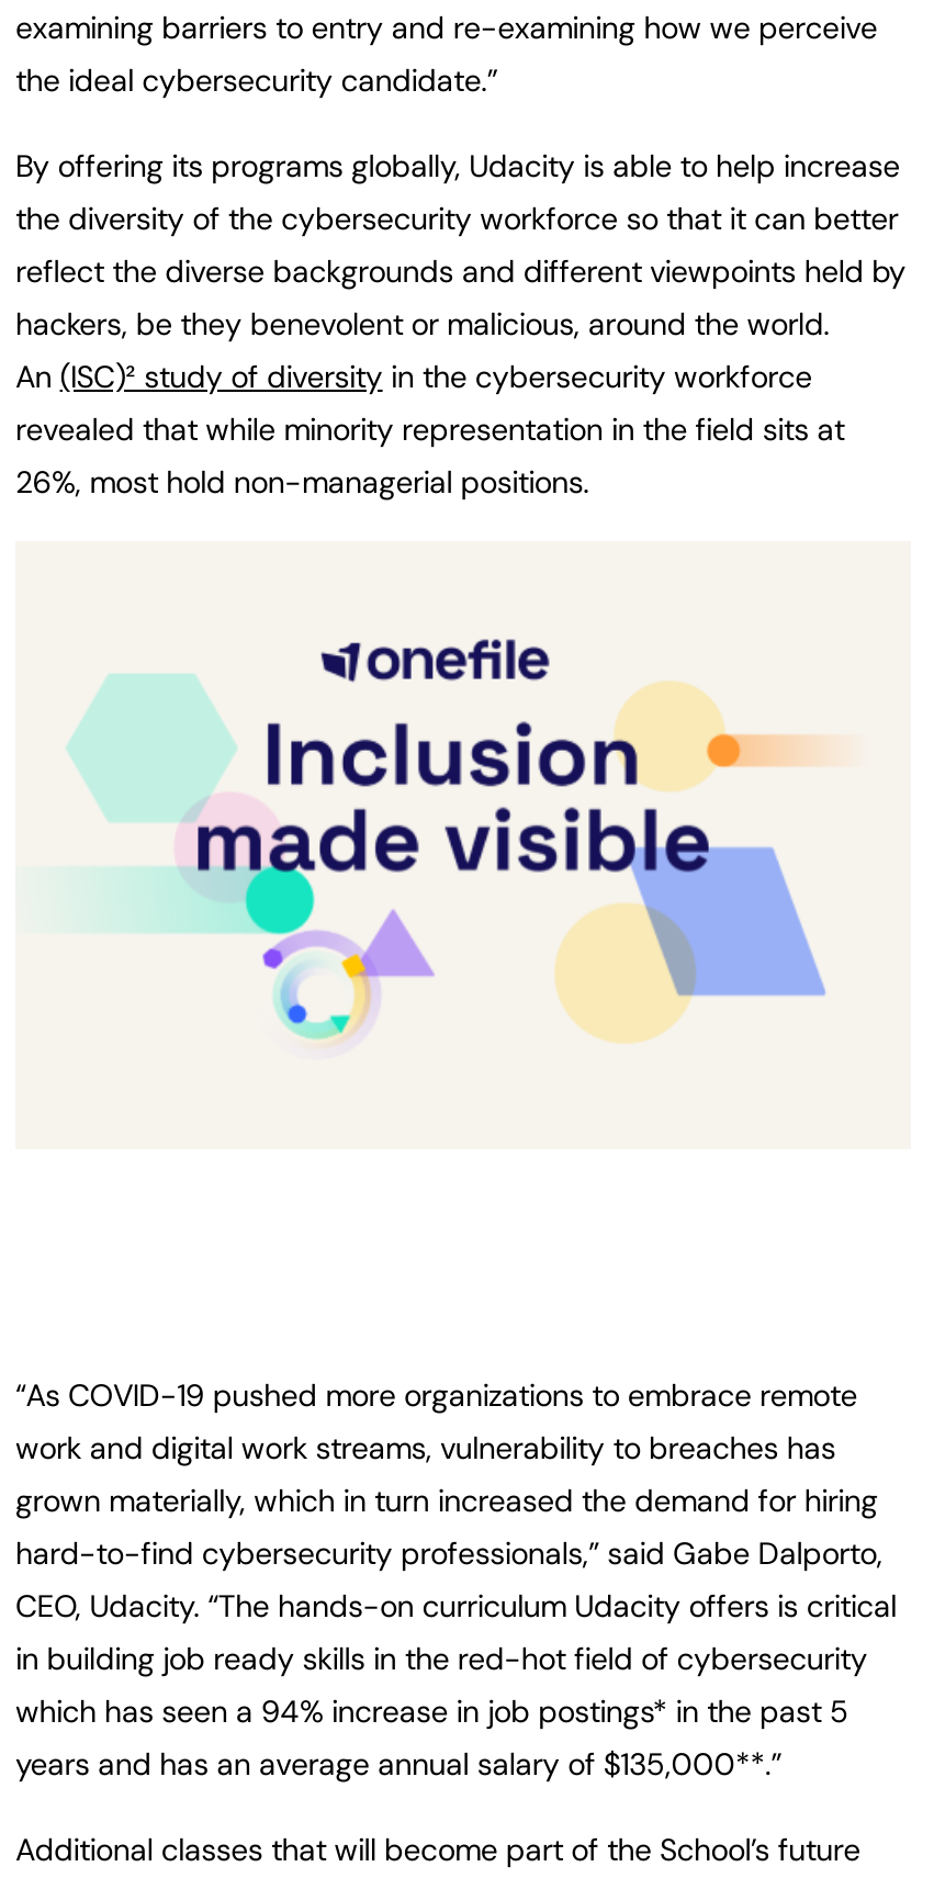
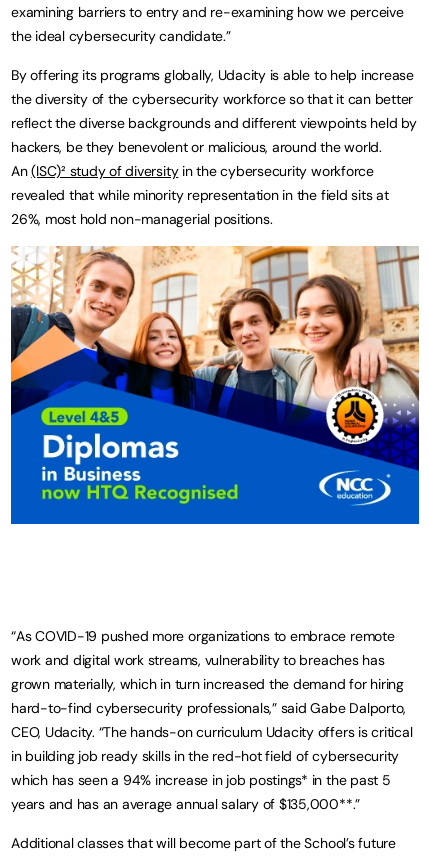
[15,540,911,1150] [image] -> [10,245,420,525] [image]

